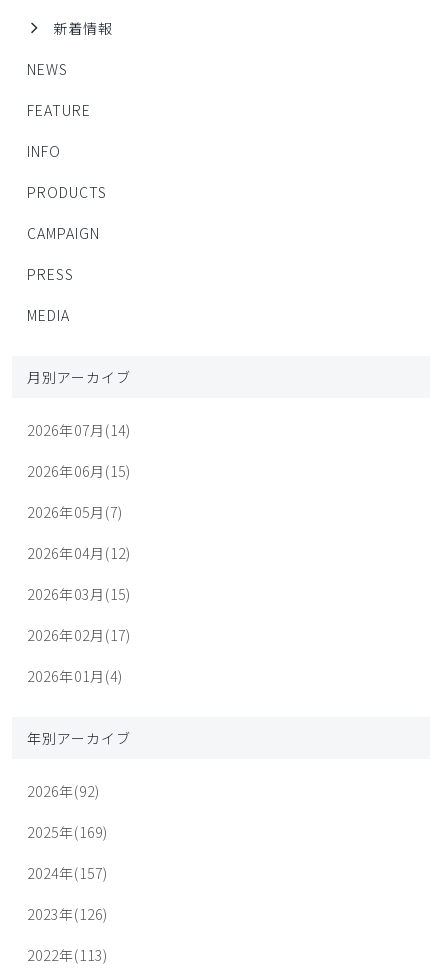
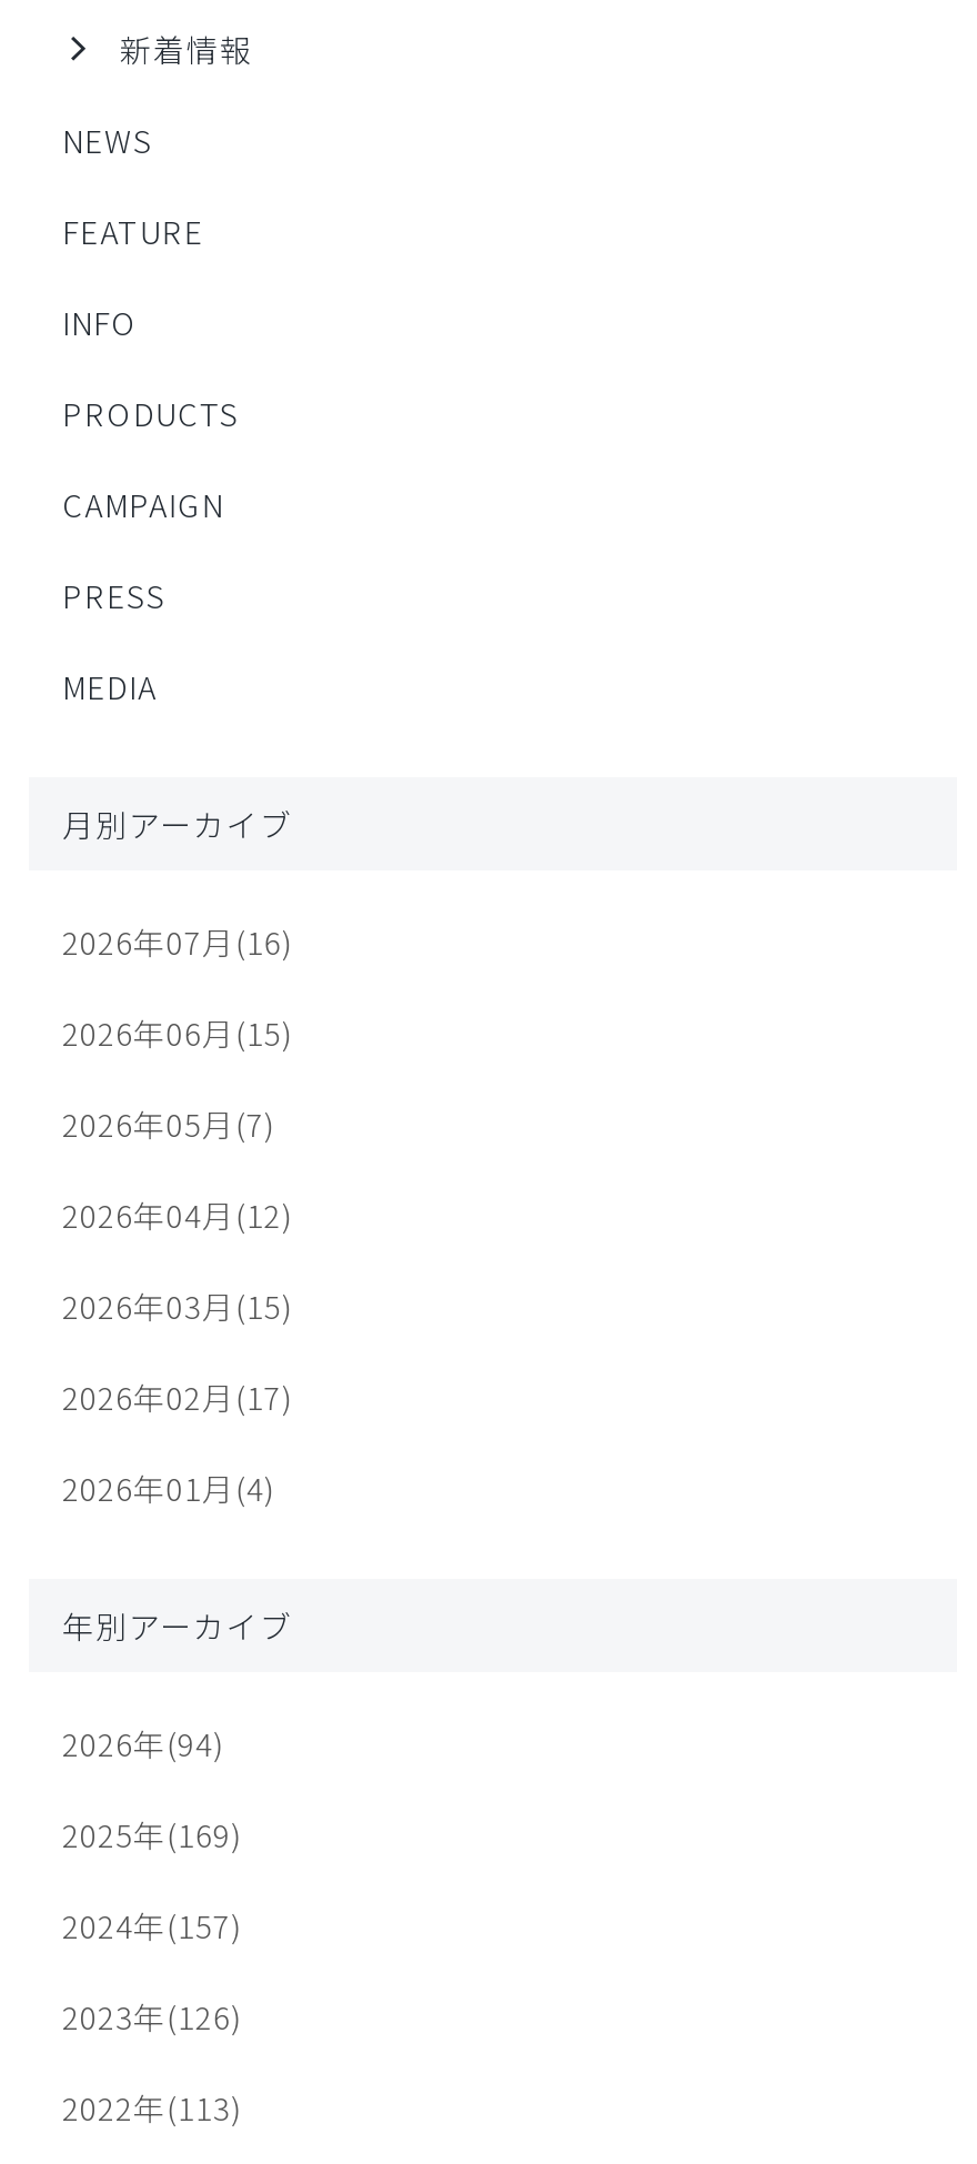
[27,420,131,440] 2026年07月(14) -> [62,920,293,965] 2026年07月(16)
[27,781,100,801] 2026年(92) -> [62,1722,224,1766] 2026年(94)

